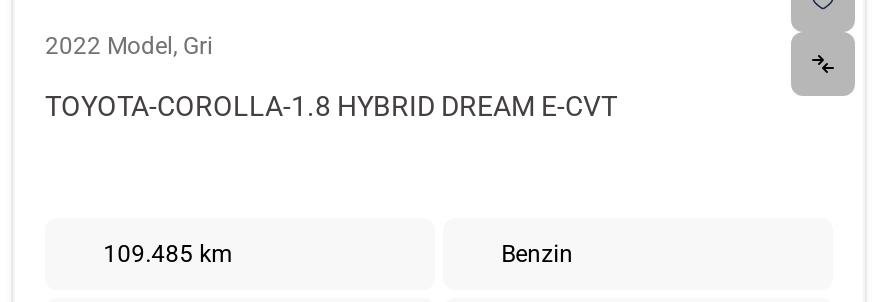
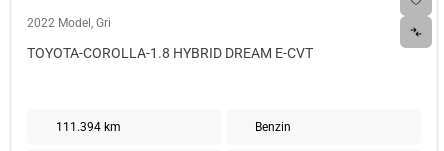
[103,240,233,268] 109.485 km -> [56,120,121,134] 111.394 km

